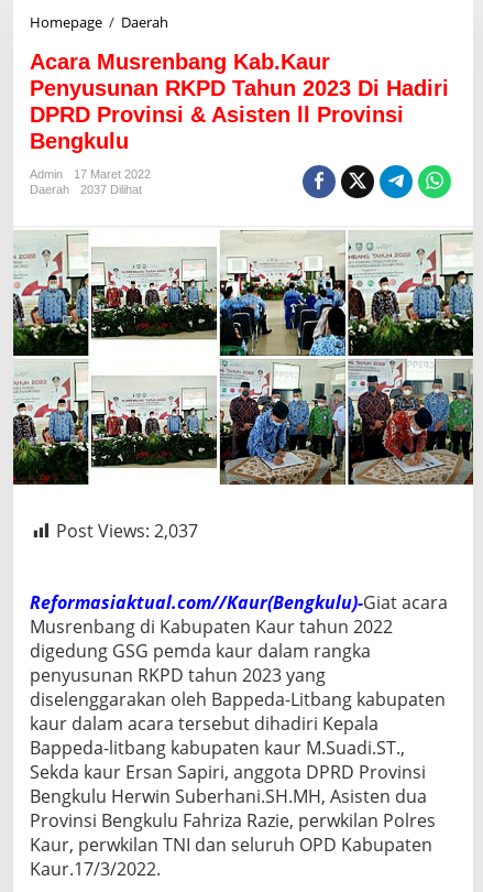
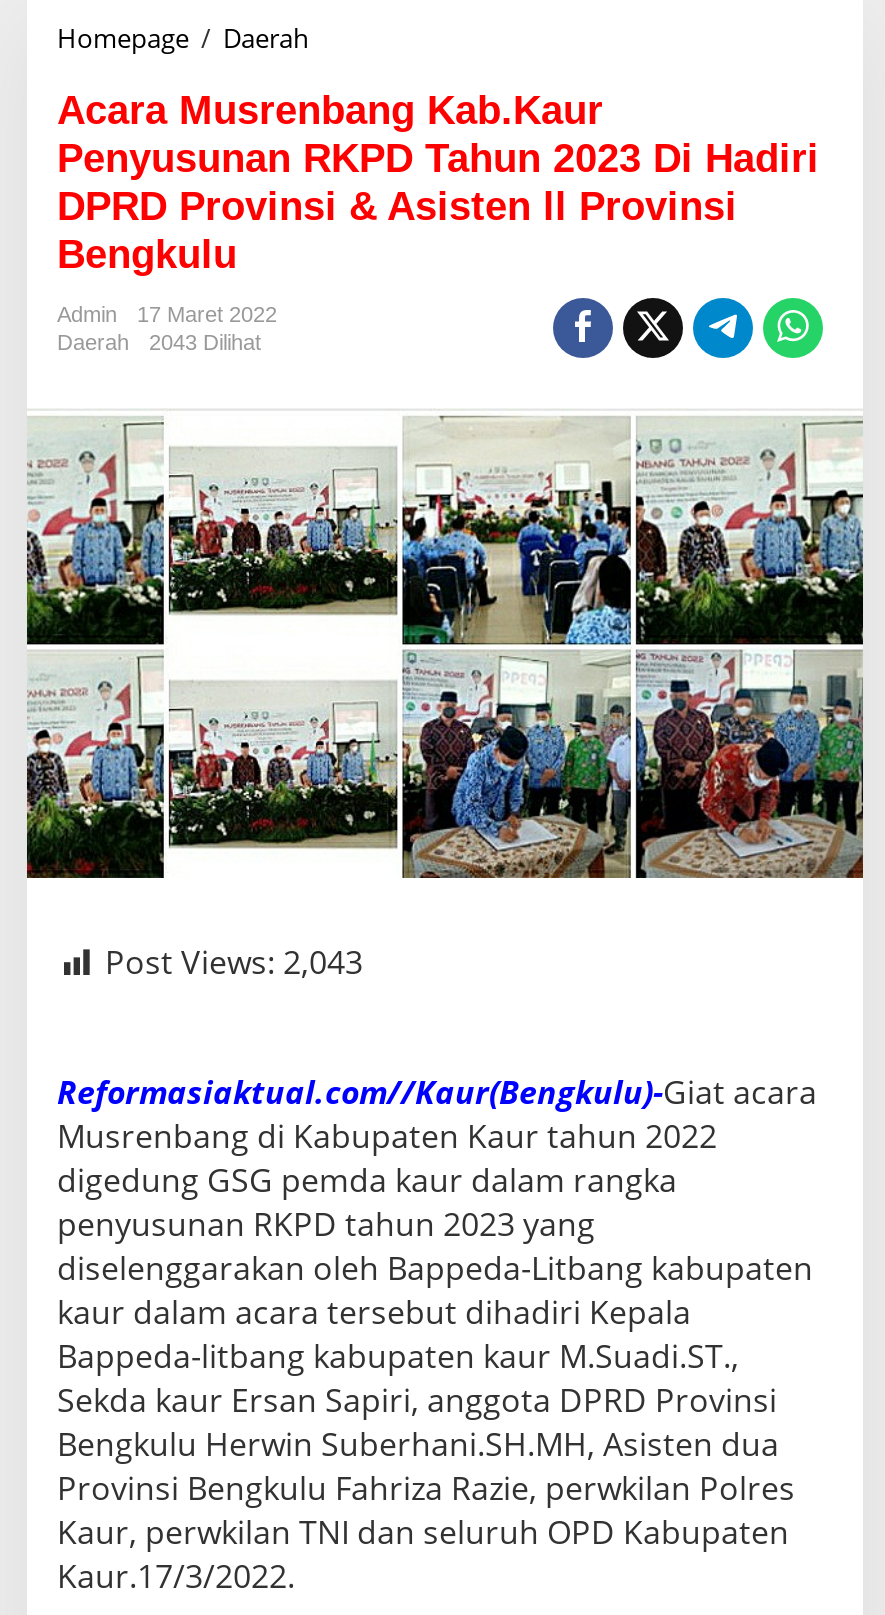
[80,183,142,196] 2037 Dilihat -> [149,330,261,354] 2043 Dilihat
[56,518,198,543] Post Views: 2,037 -> [105,940,363,984] Post Views: 2,043

